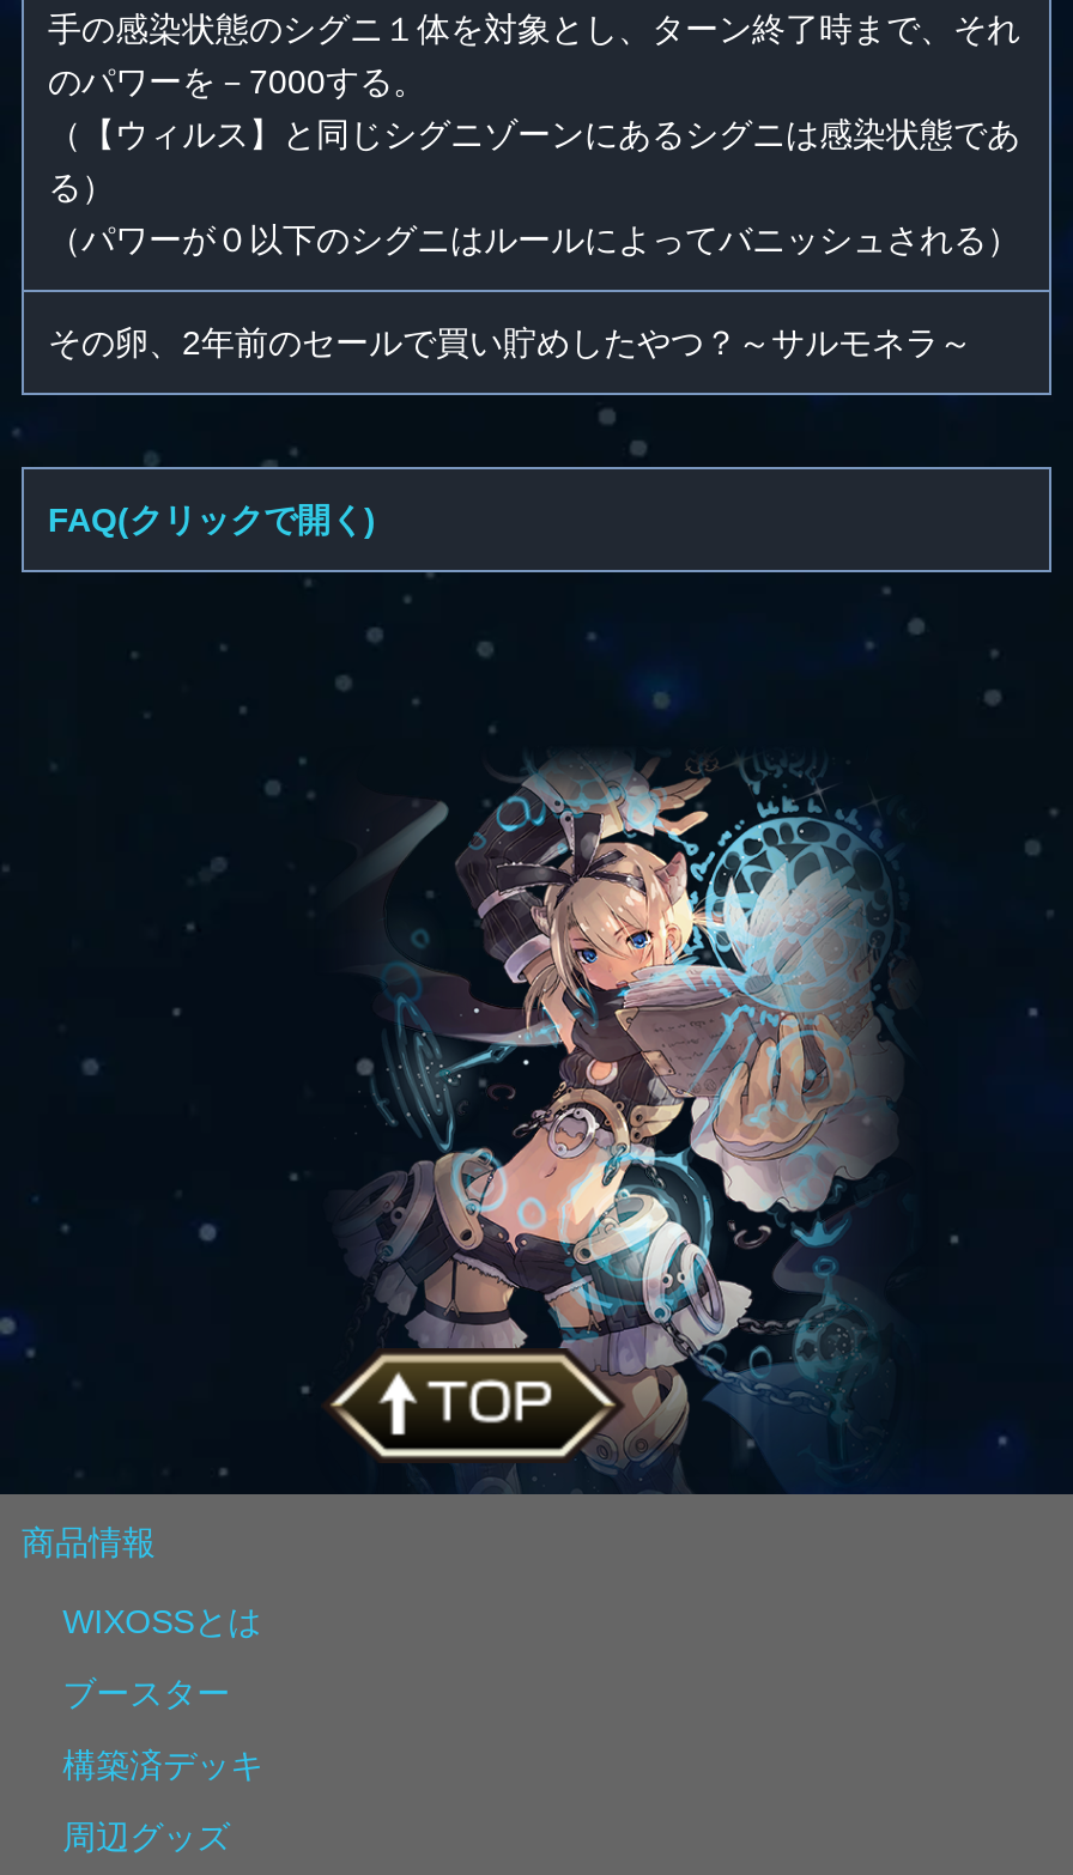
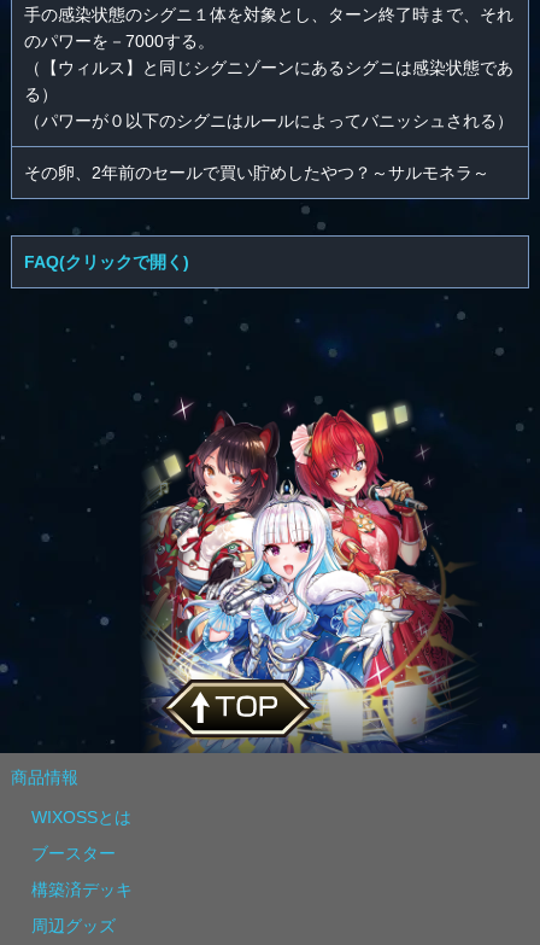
[292,759,920,1497] [image] -> [146,385,465,752] [image]

